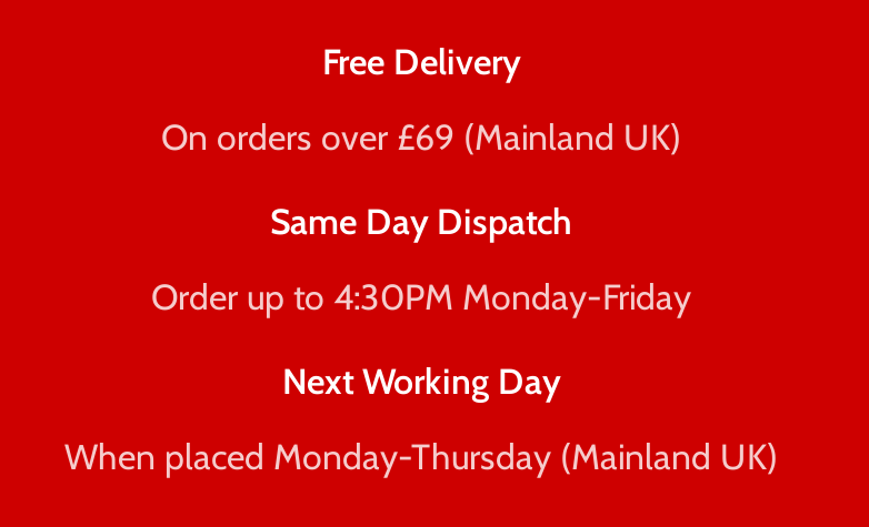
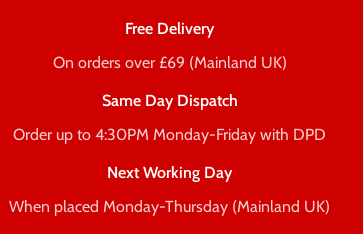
[151,277,691,319] Order up to 4:30PM Monday-Friday -> [13,125,326,144] Order up to 4:30PM Monday-Friday with DPD

